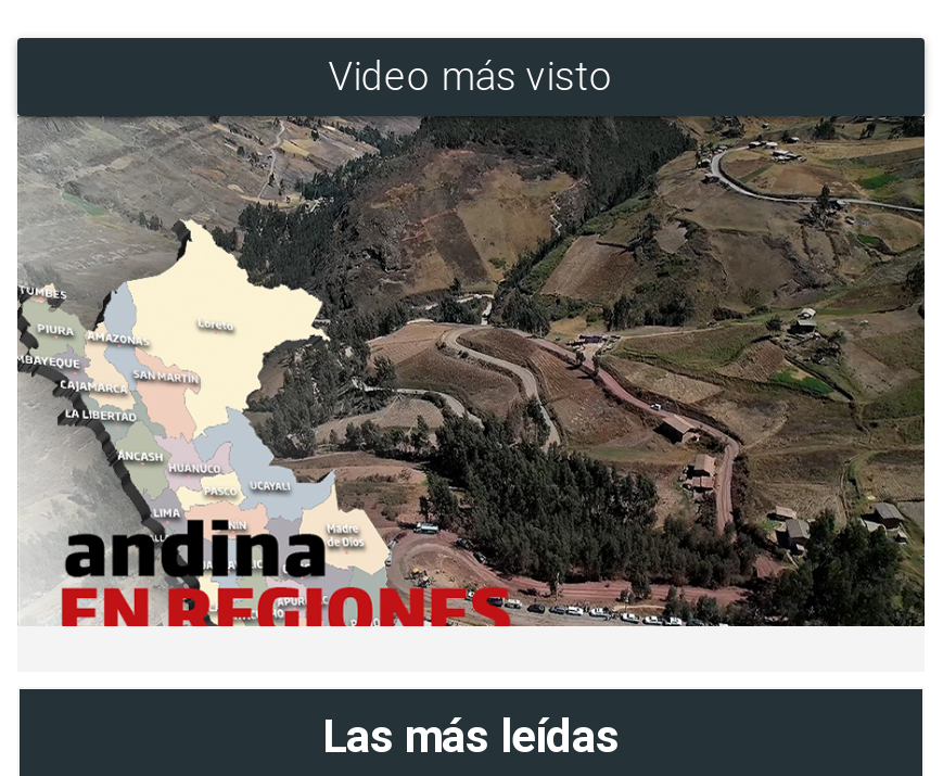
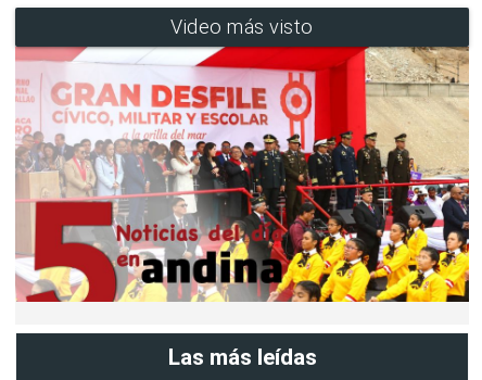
[15,116,927,628] [image] -> [15,46,470,303] [image]

